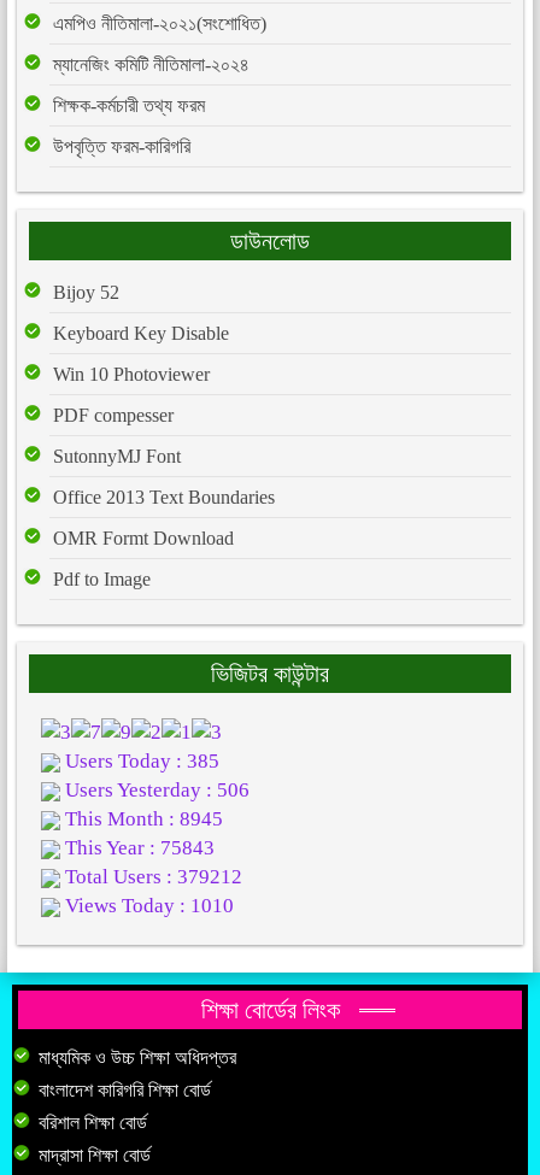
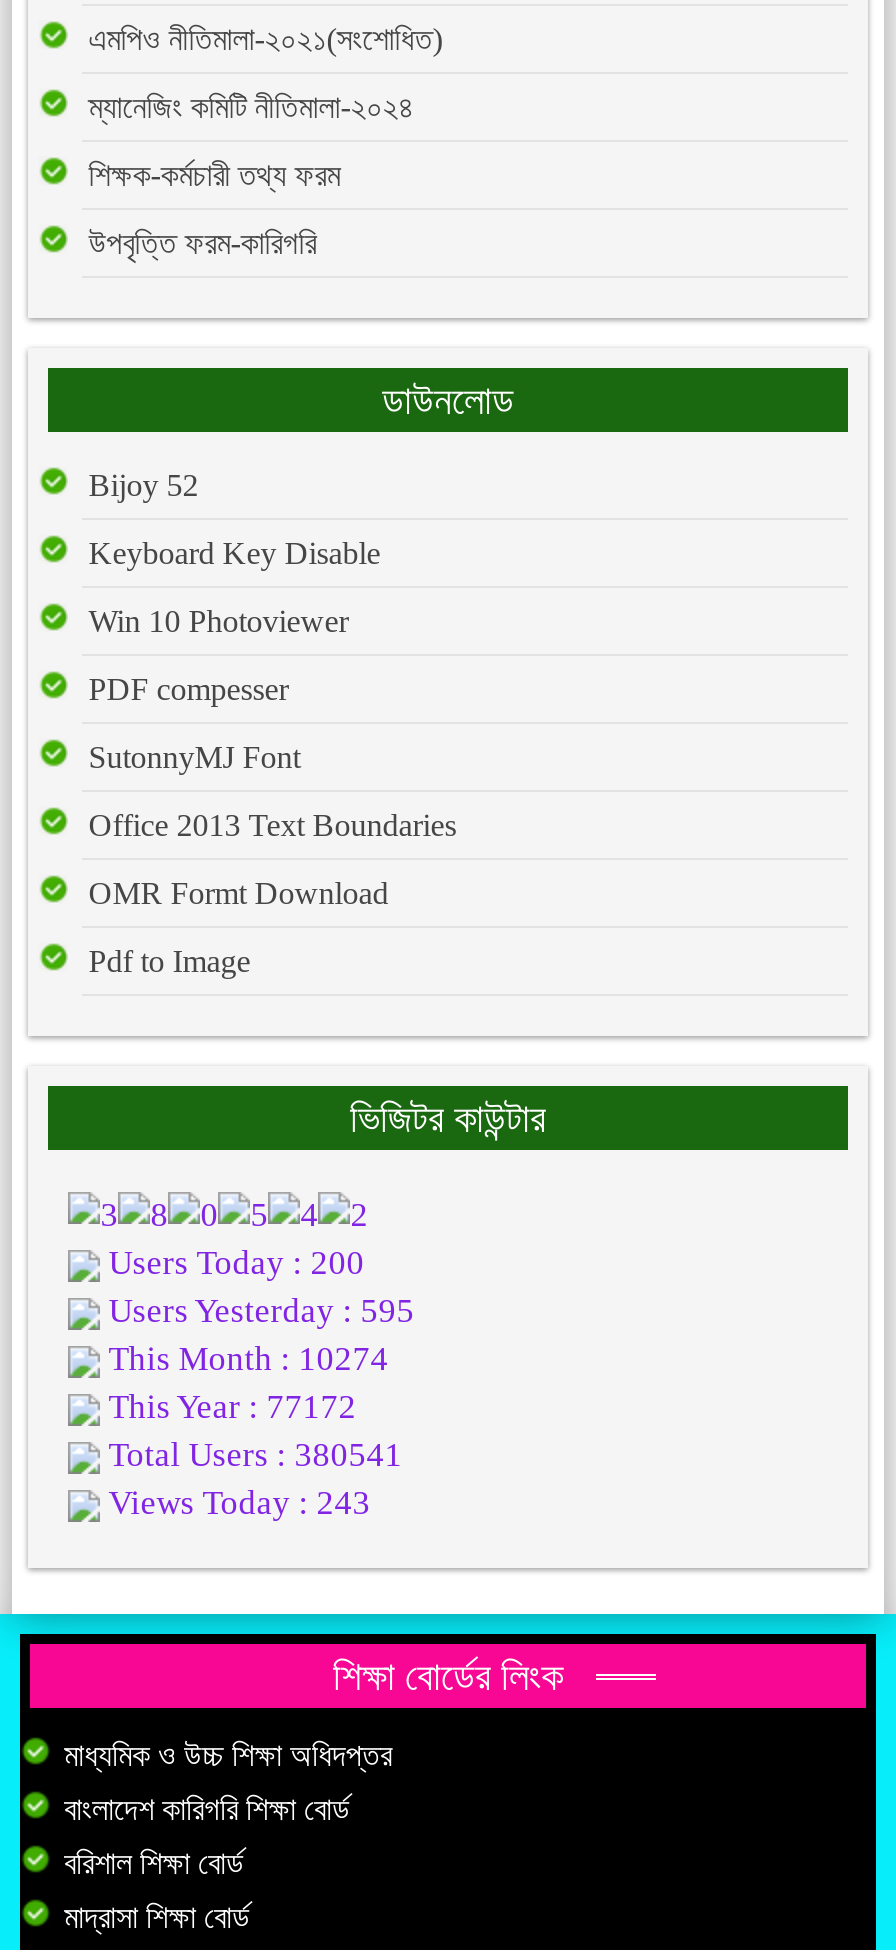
[61,750,220,773] Users Today : 385 -> [101,1245,365,1283] Users Today : 200
[61,779,250,802] Users Yesterday : 506 -> [101,1293,415,1331] Users Yesterday : 595
[61,808,223,831] This Month : 8945 -> [101,1341,389,1379] This Month : 10274
[61,837,215,860] This Year : 75843 -> [101,1389,357,1427] This Year : 77172
[61,866,243,889] Total Users : 379212 -> [101,1437,403,1475] Total Users : 380541
[61,895,234,917] Views Today : 1010 -> [101,1485,371,1523] Views Today : 243

